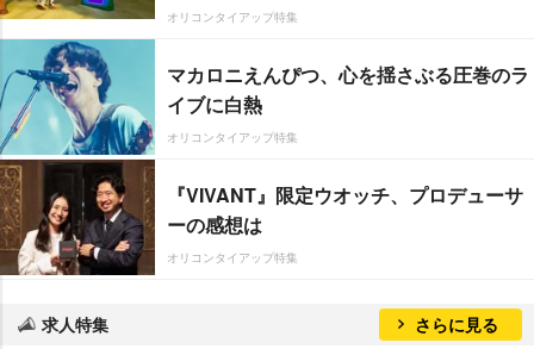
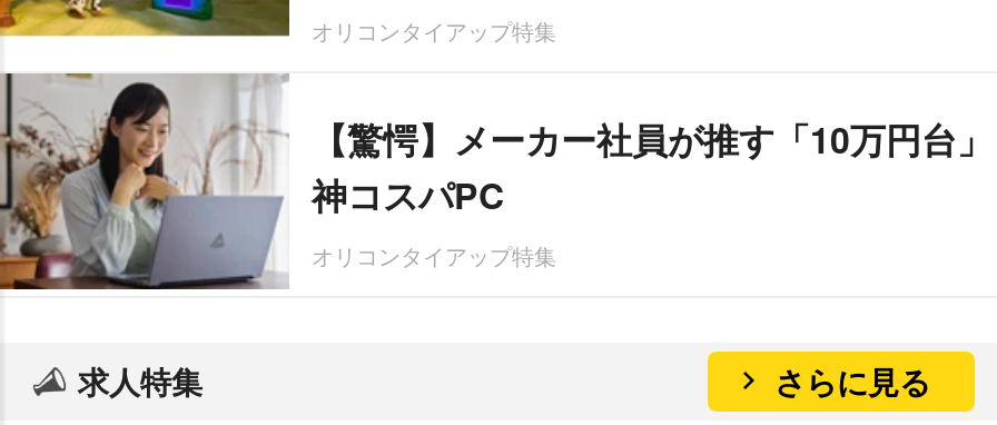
[4,38,529,276] [image] | マカロニえんぴつ、心を揺さぶる圧巻のラ | イブに白熱 | オリコンタイアップ特集 | 『VIVANT』限定ウオッチ、プロデューサ | ーの感想は -> [7,73,993,291] [image] | 【驚愕】メーカー社員が推す「10万円台」 | 神コスパPC

